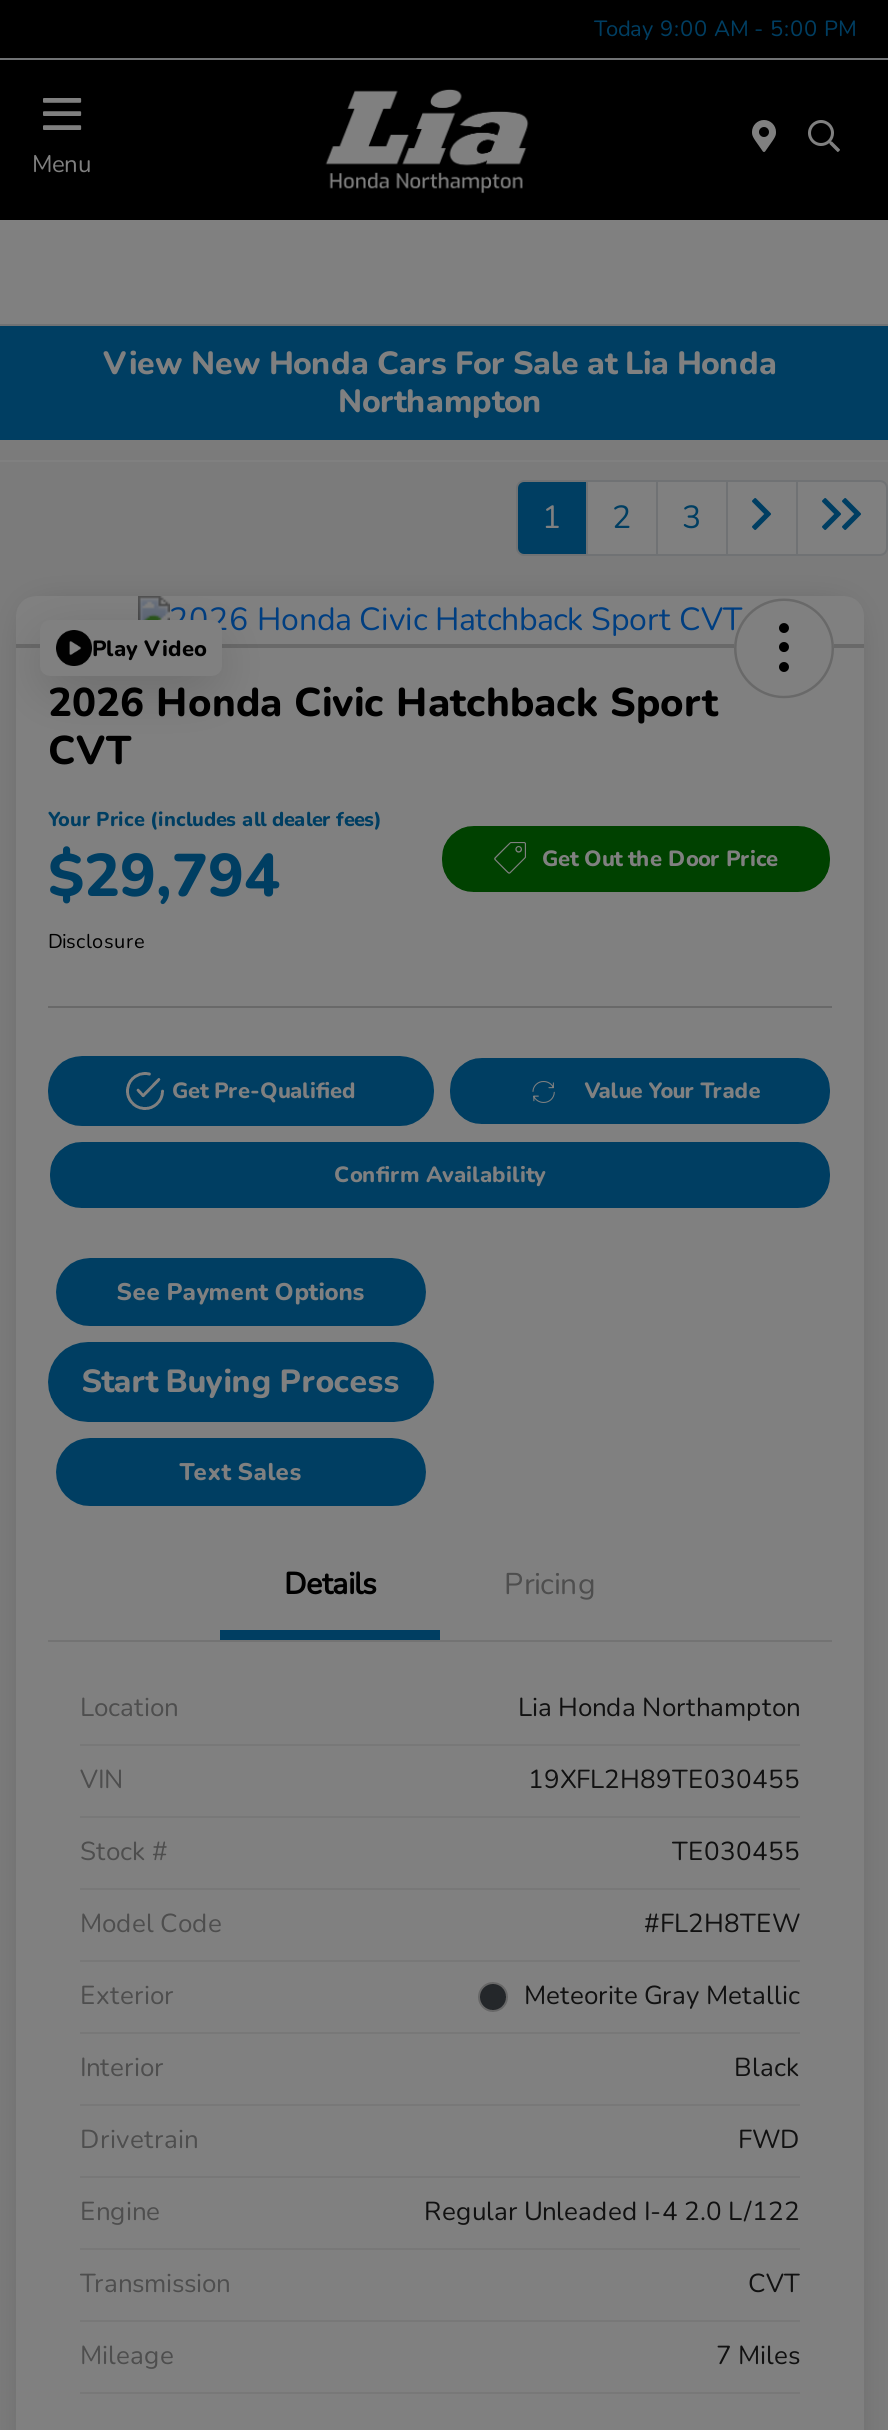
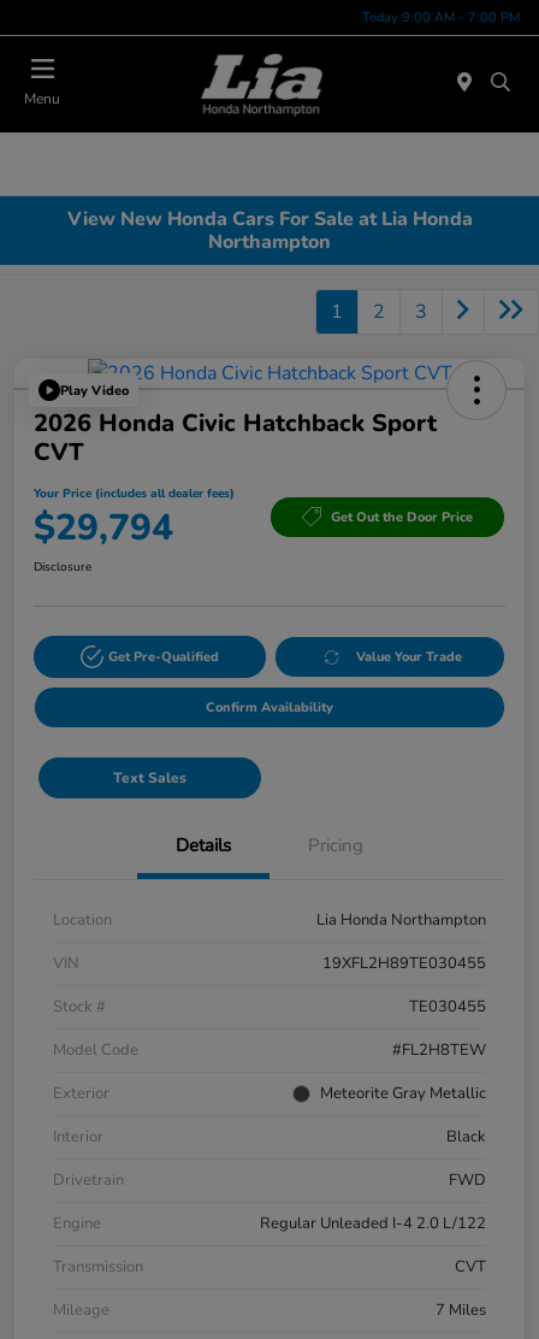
[594,13,856,43] Today 9:00 AM - 5:00 PM -> [362,8,520,26] Today 9:00 AM - 7:00 PM
[82,1276,400,1404] See Payment Options | Start Buying Process -> none

